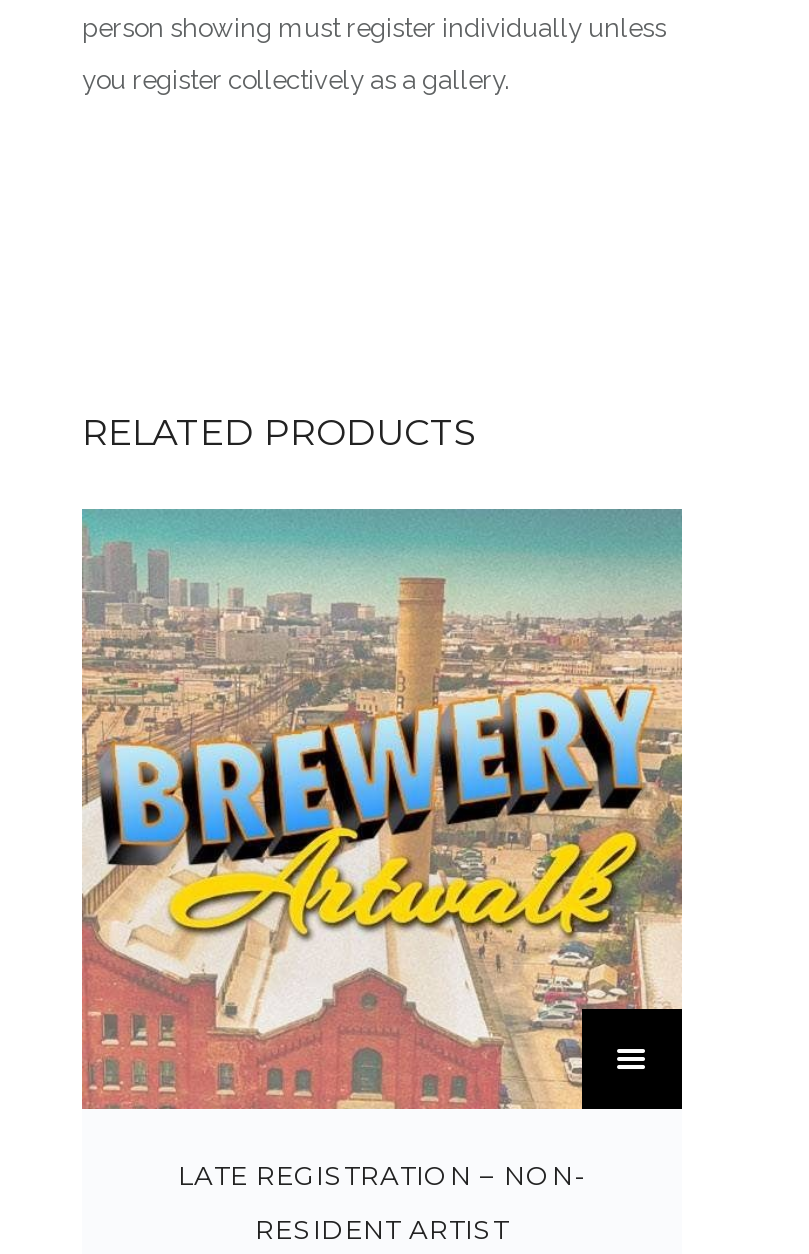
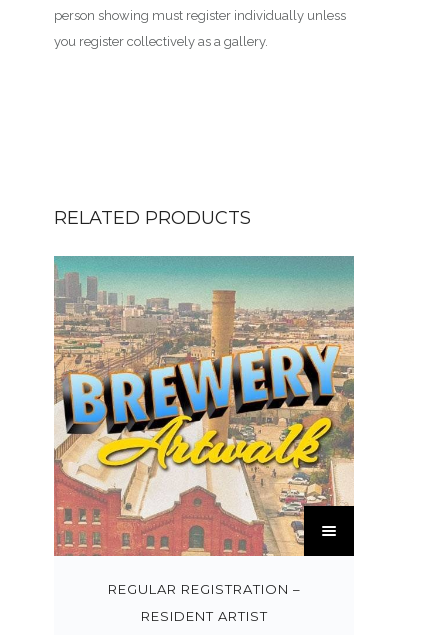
[178,1159,586,1191] LATE REGISTRATION – NON- -> [107,581,300,597] REGULAR REGISTRATION –

